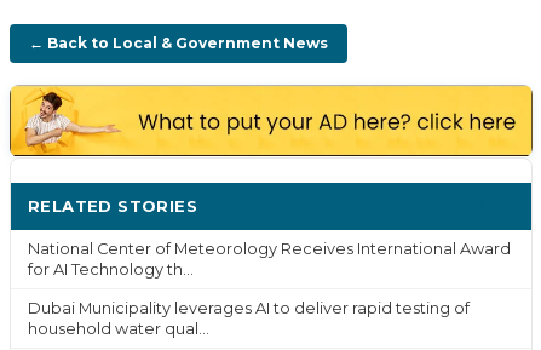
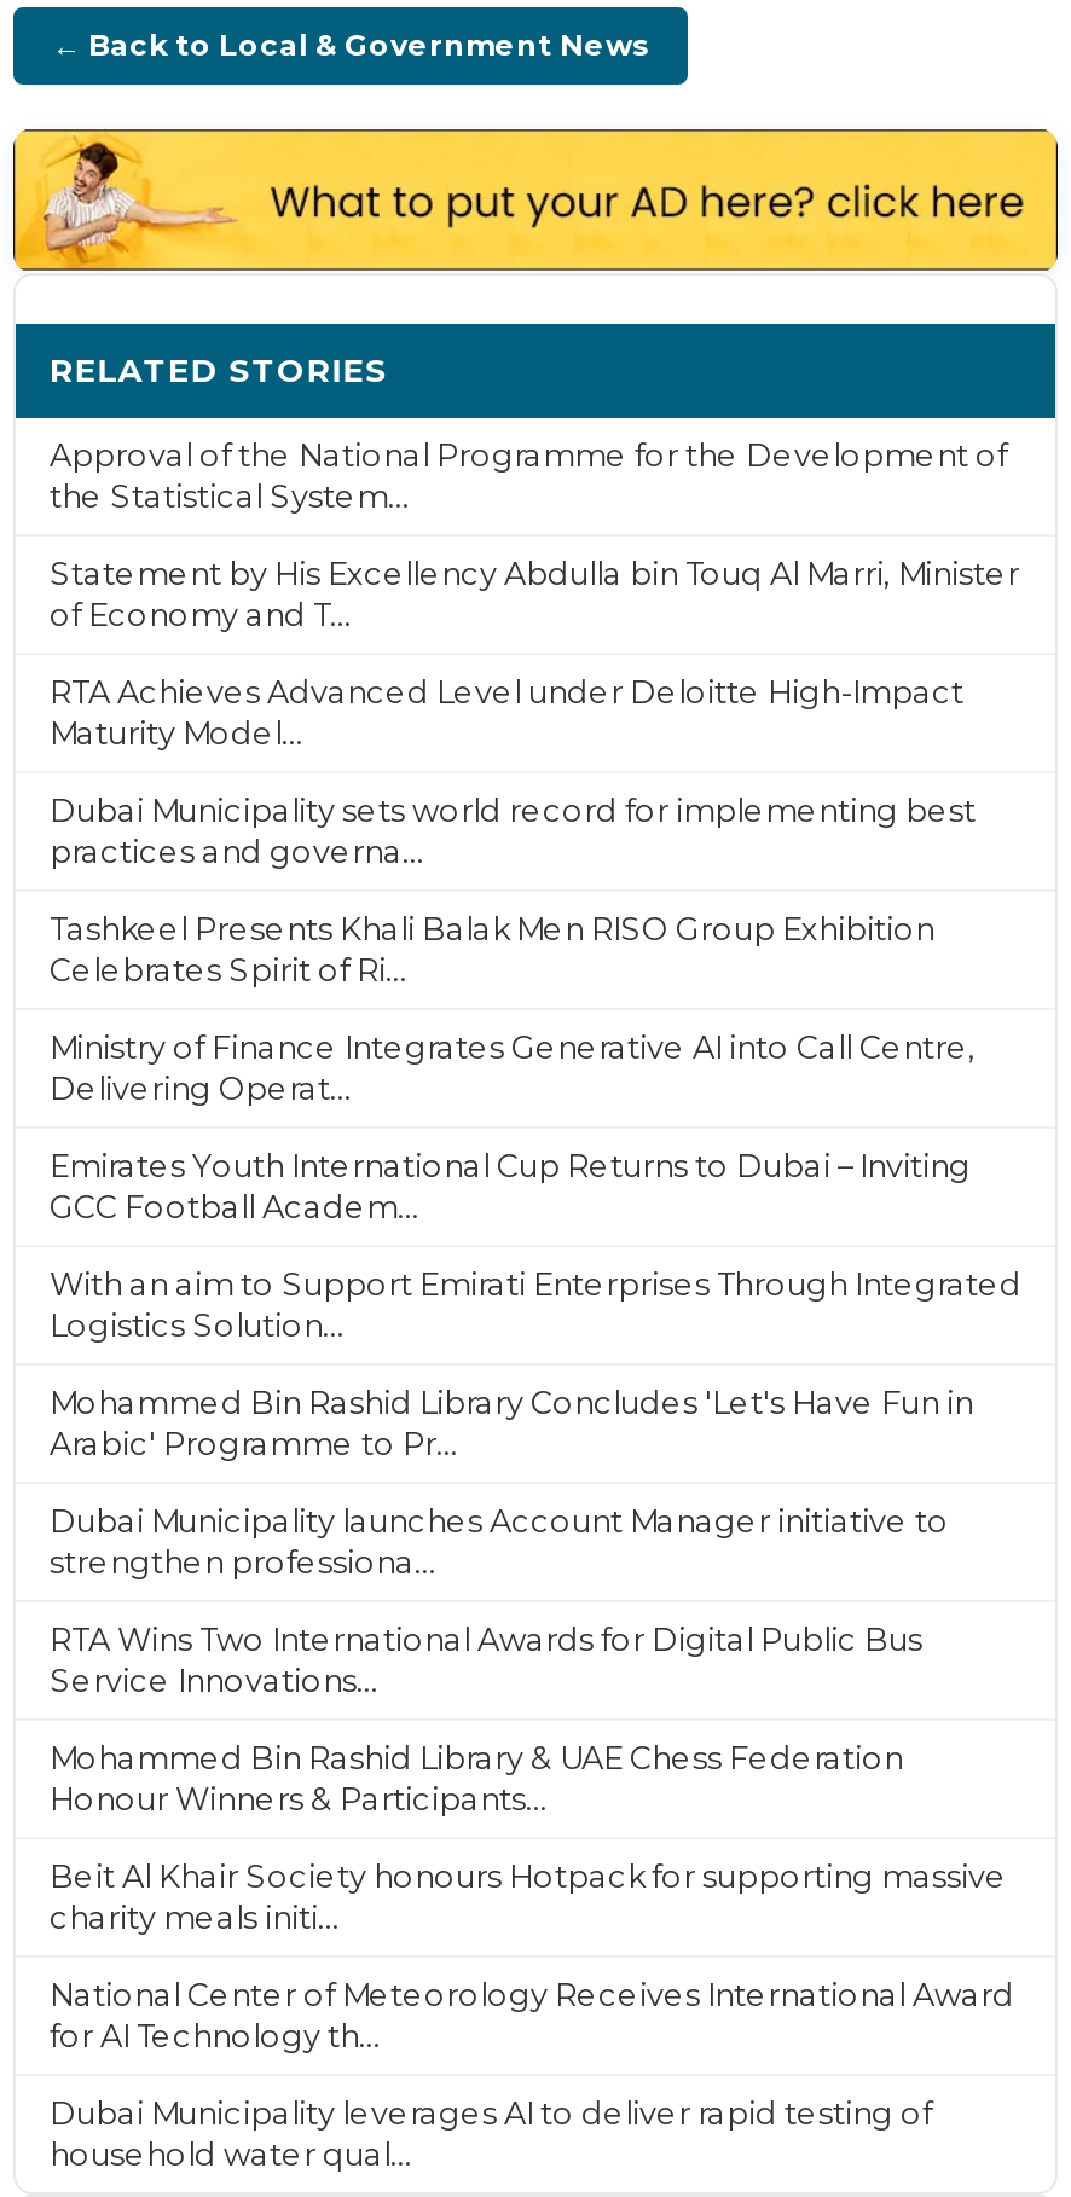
none -> [50,437,1021,1935] Approval of the National Programme for the Development of | the Statistical System... | Statement by His Excellency Abdulla bin Touq Al Marri, Minister | of Economy and T... | RTA Achieves Advanced Level under Deloitte High-Impact | Maturity Model... | Dubai Municipality sets world record for implementing best | practices and governa... | Tashkeel Presents Khali Balak Men RISO Group Exhibition | Celebrates Spirit of Ri... | Ministry of Finance Integrates Generative AI into Call Centre, | Delivering Operat... | Emirates Youth International Cup Returns to Dubai – Inviting | GCC Football Academ... | With an aim to Support Emirati Enterprises Through Integrated | Logistics Solution... | Mohammed Bin Rashid Library Concludes 'Let's Have Fun in | Arabic' Programme to Pr... | Dubai Municipality launches Account Manager initiative to | strengthen professiona... | RTA Wins Two International Awards for Digital Public Bus | Service Innovations... | Mohammed Bin Rashid Library & UAE Chess Federation | Honour Winners & Participants... | Beit Al Khair Society honours Hotpack for supporting massive | charity meals initi...

